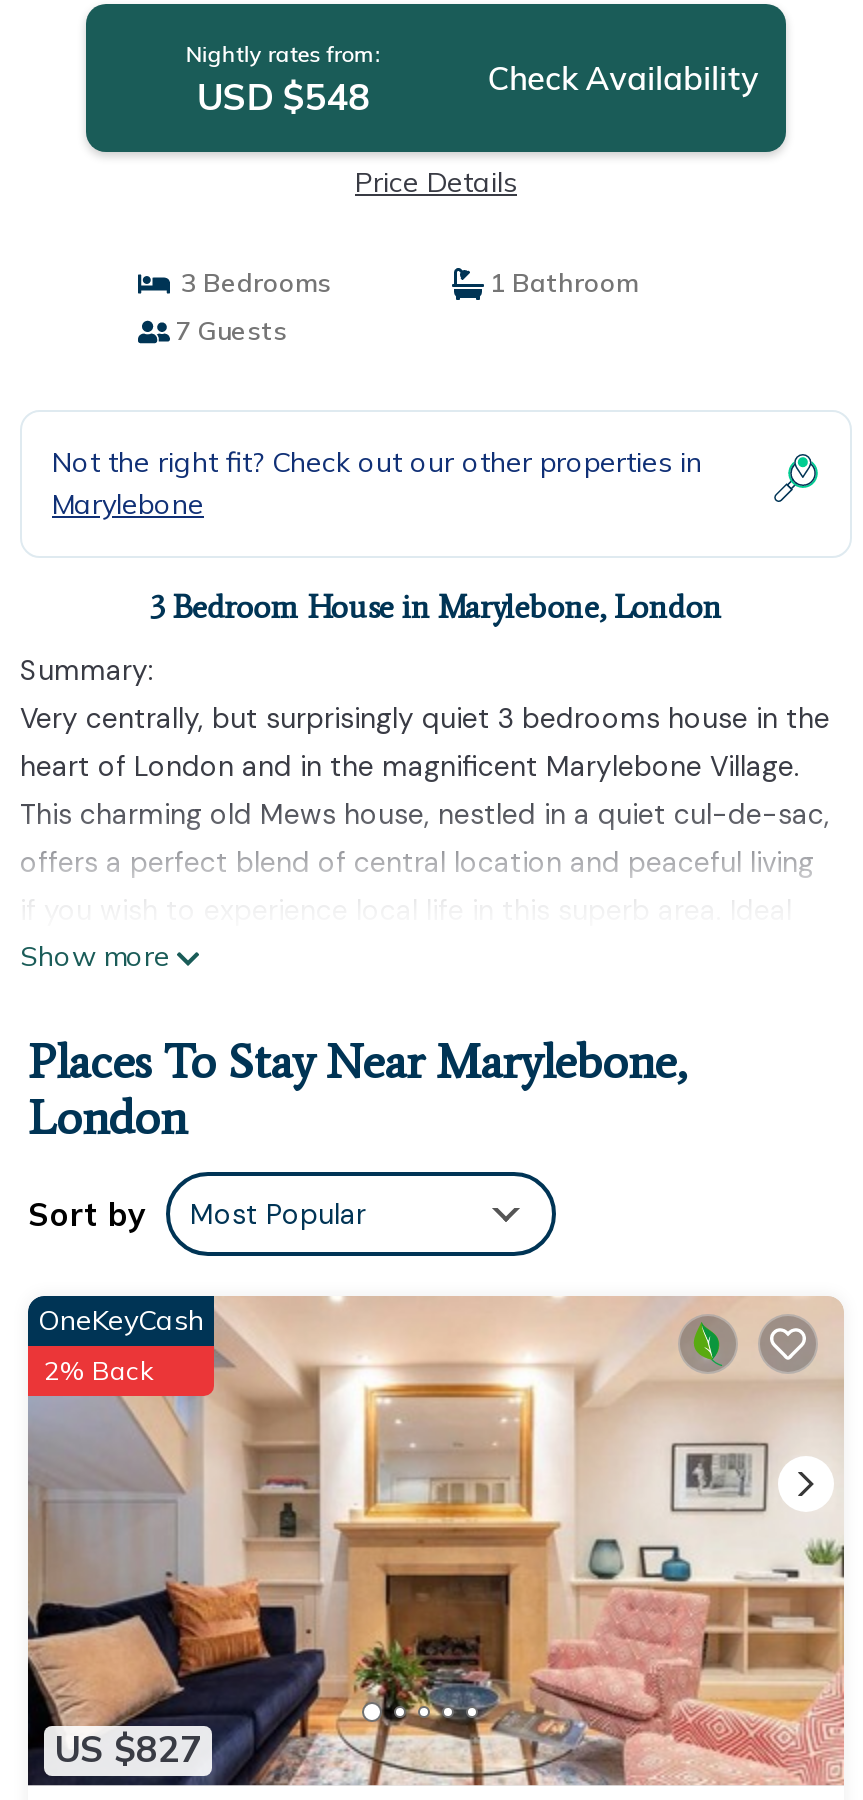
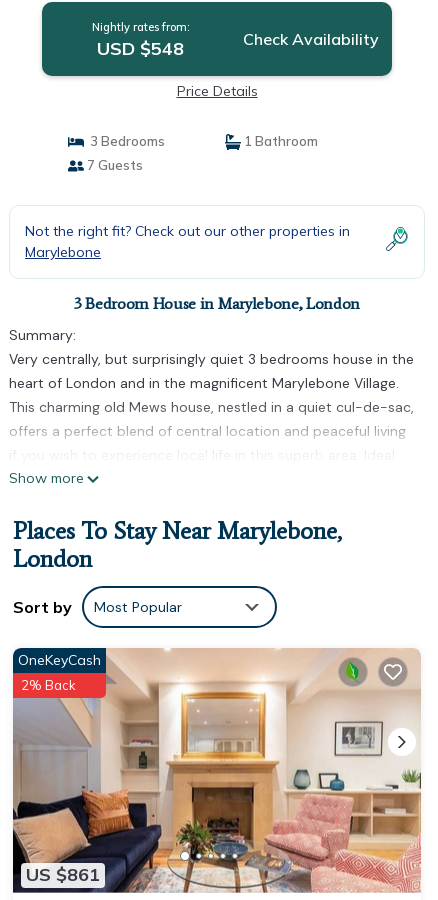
[54,1727,202,1773] US $827 -> [26,863,100,886] US $861

